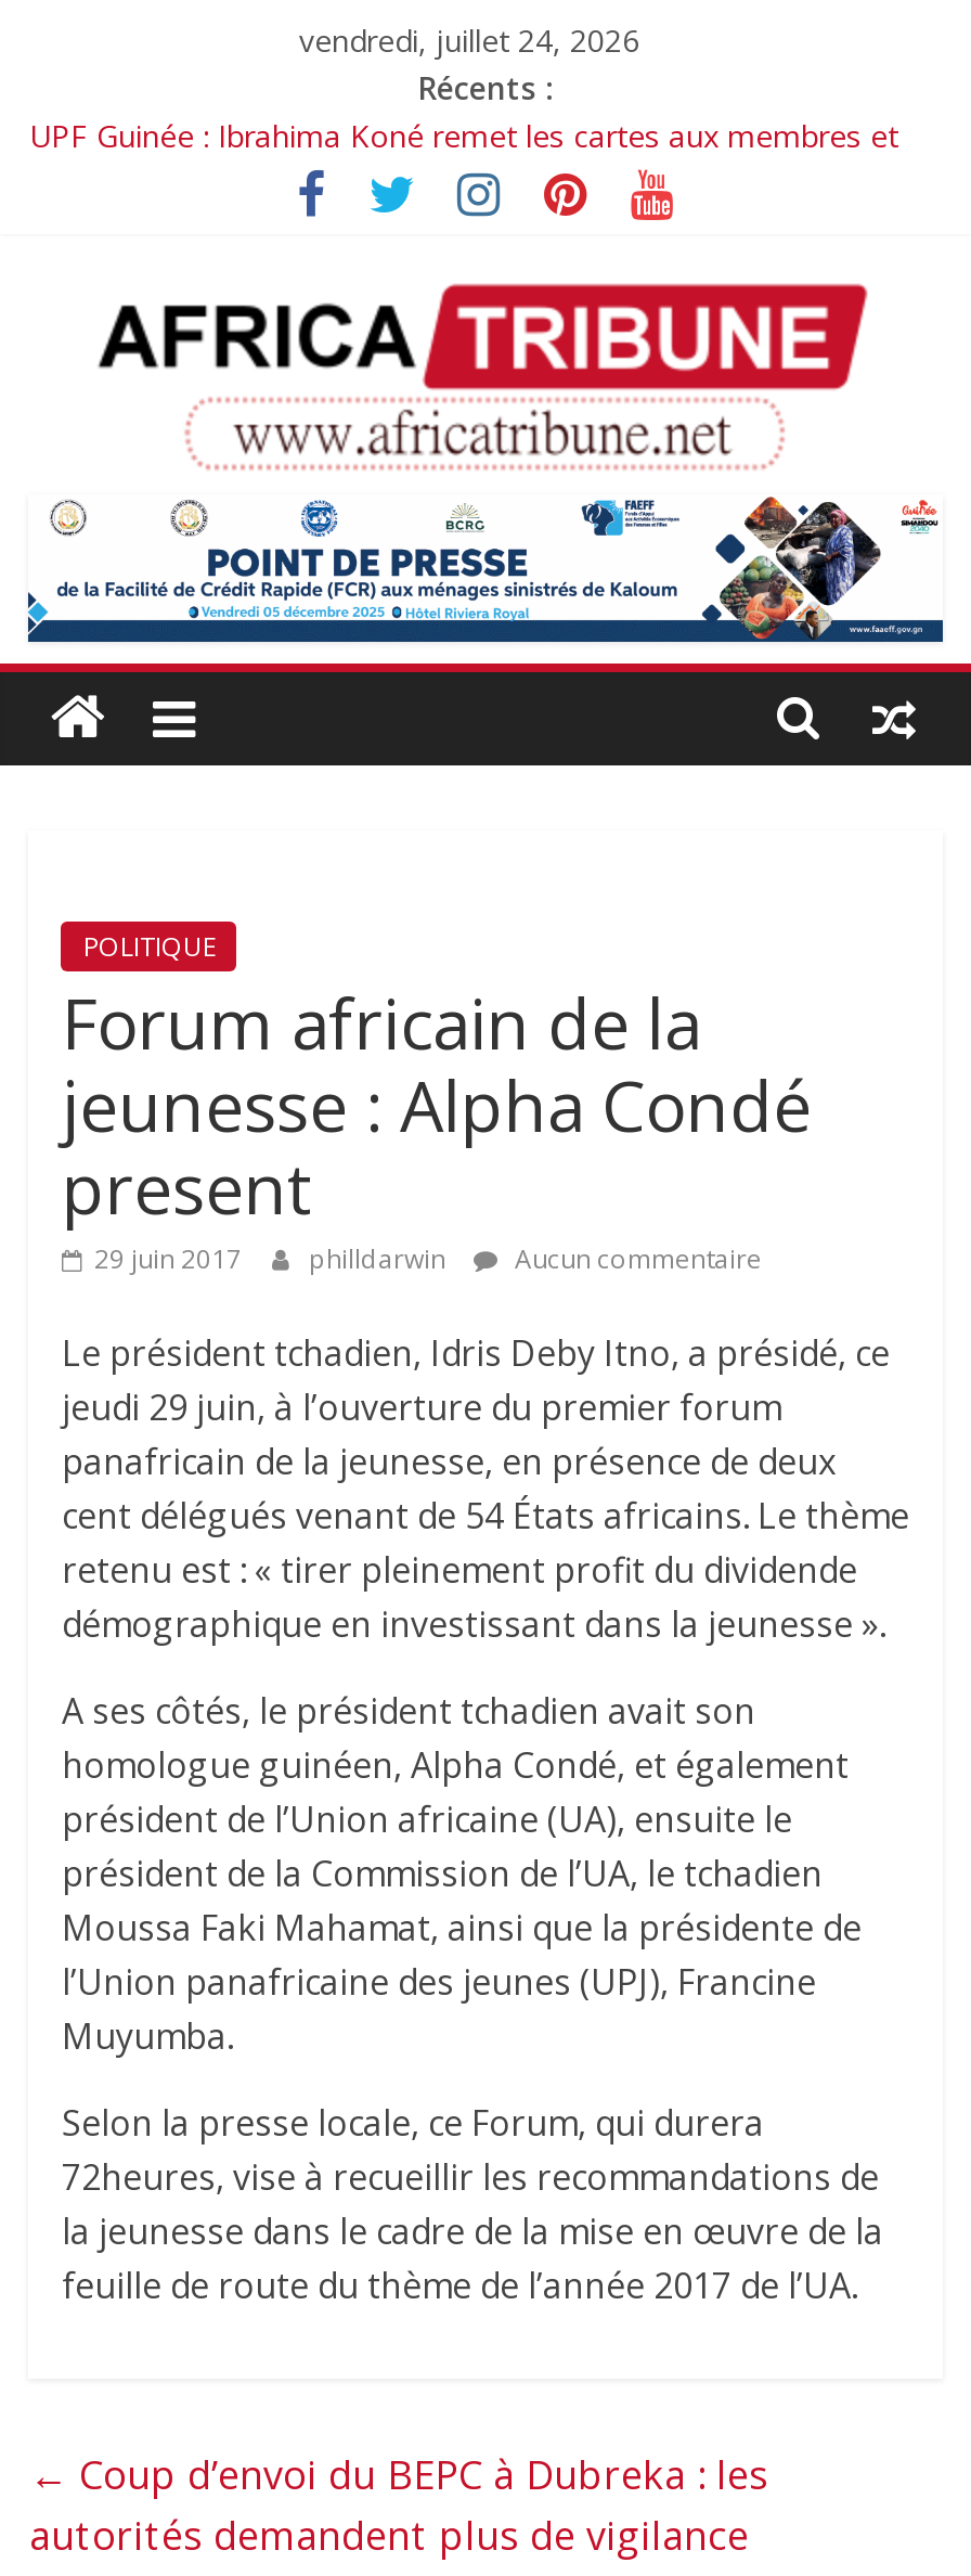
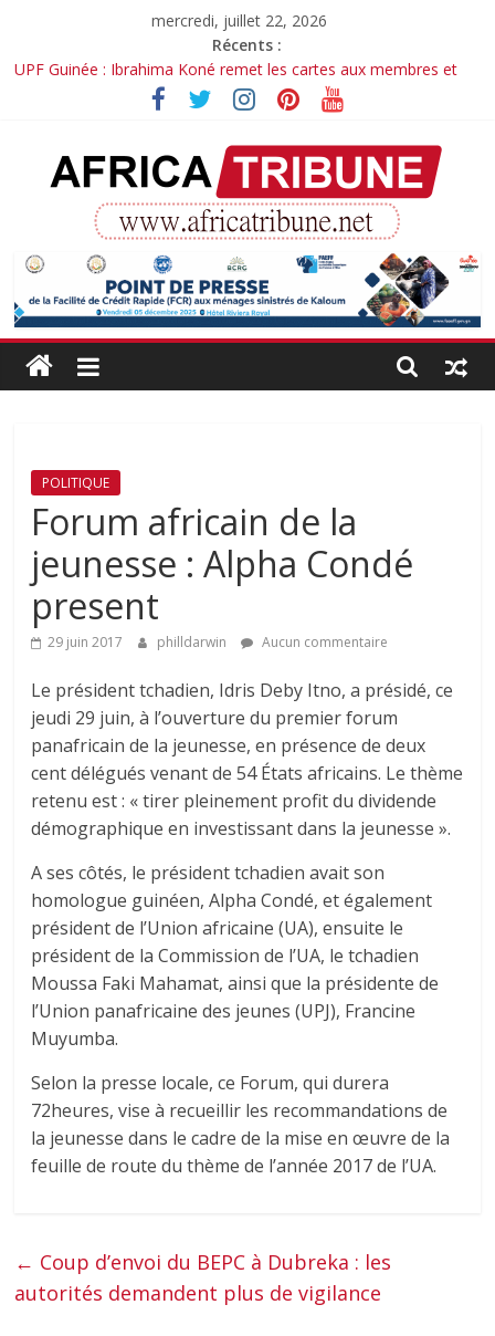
[299,20,639,61] vendredi, juillet 24, 2026 -> [151,10,327,31] mercredi, juillet 22, 2026

